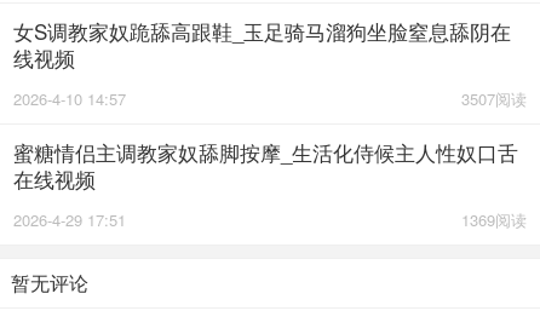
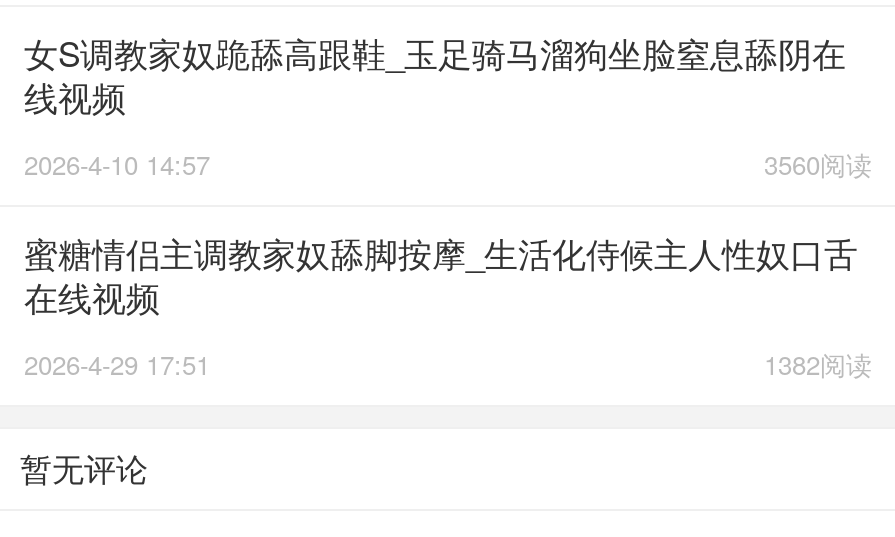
[461,88,527,111] 3507阅读 -> [764,146,872,184] 3560阅读
[461,209,527,232] 1369阅读 -> [764,346,872,384] 1382阅读

